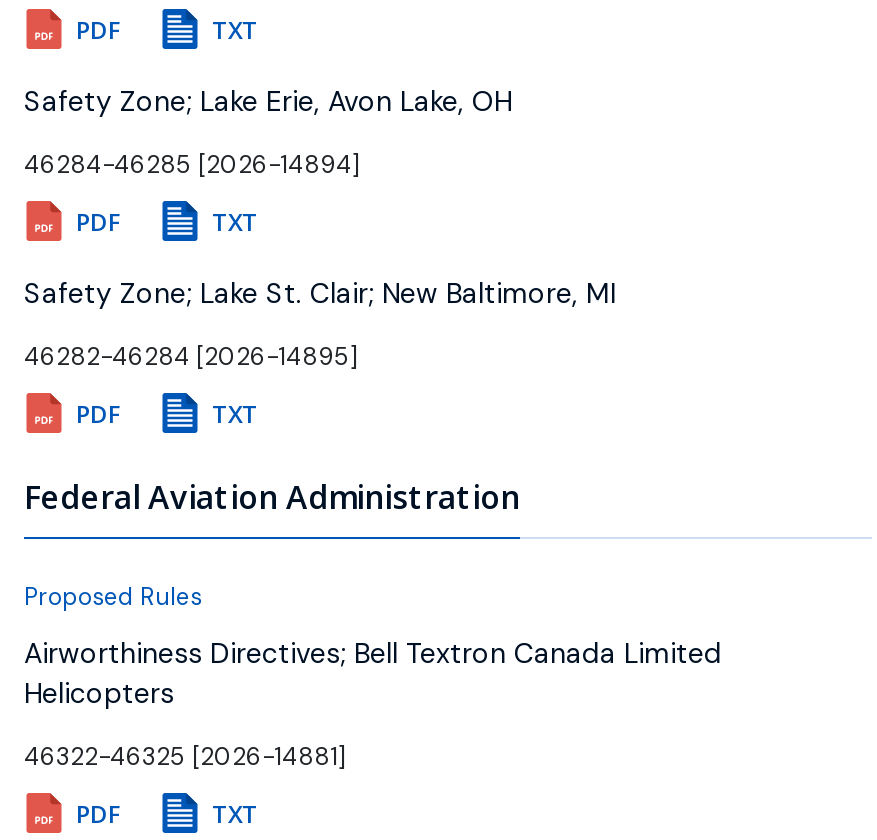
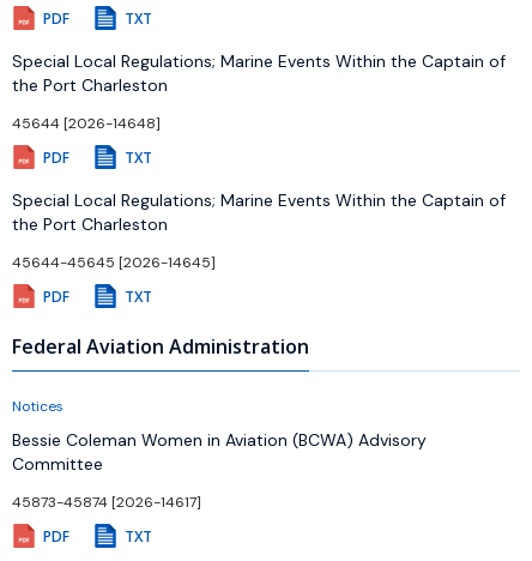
[24,83,512,119] Safety Zone; Lake Erie, Avon Lake, OH -> [12,51,506,96] Special Local Regulations; Marine Events Within the Captain of | the Port Charleston
[24,149,360,181] 46284-46285 [2026-14894] -> [12,114,161,133] 45644 [2026-14648]
[24,275,616,311] Safety Zone; Lake St. Clair; New Baltimore, MI -> [12,190,506,235] Special Local Regulations; Marine Events Within the Captain of | the Port Charleston
[24,341,358,373] 46282-46284 [2026-14895] -> [12,253,216,272] 45644-45645 [2026-14645]
[24,581,202,613] Proposed Rules -> [12,397,64,416] Notices
[24,635,722,711] Airworthiness Directives; Bell Textron Canada Limited | Helicopters -> [12,429,427,475] Bessie Coleman Women in Aviation (BCWA) Advisory | Committee
[24,741,346,773] 46322-46325 [2026-14881] -> [12,493,201,512] 45873-45874 [2026-14617]

